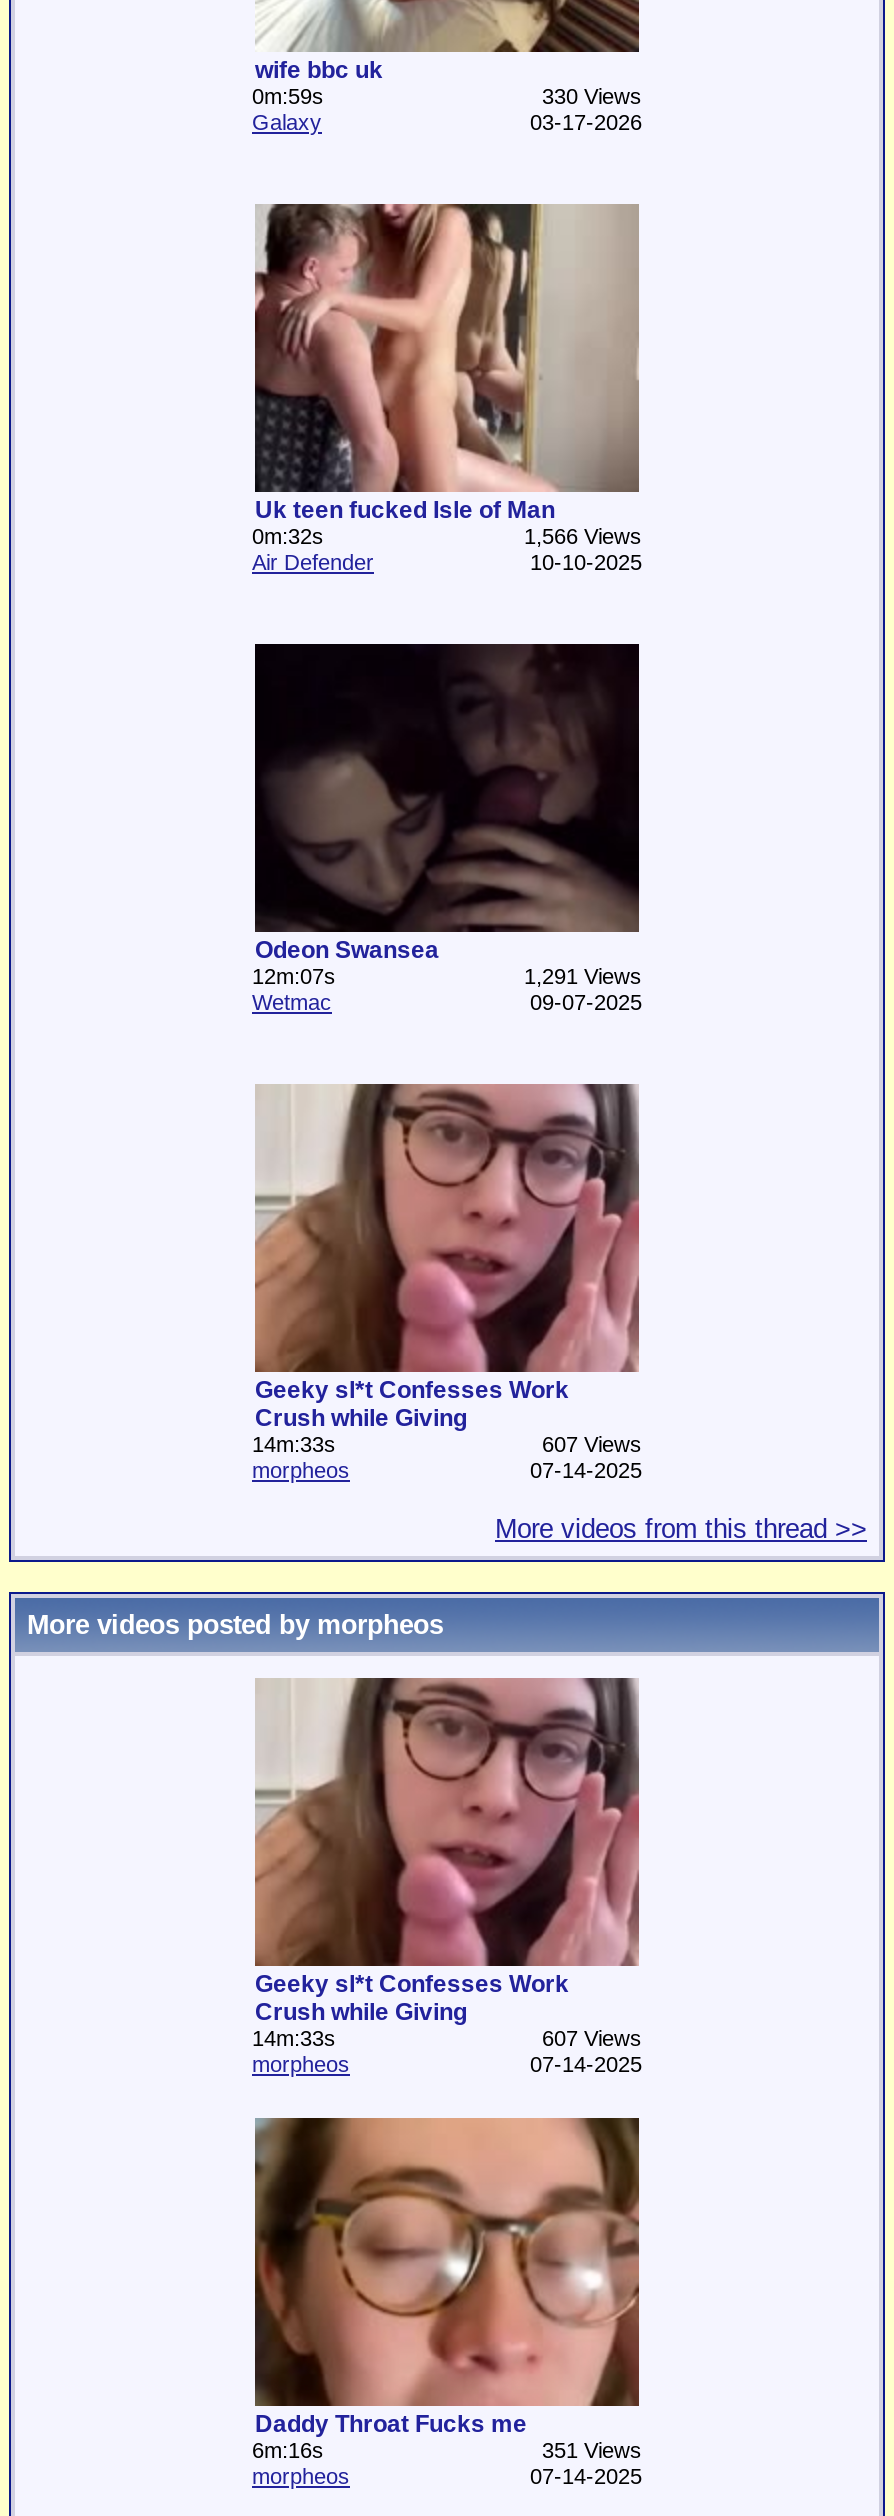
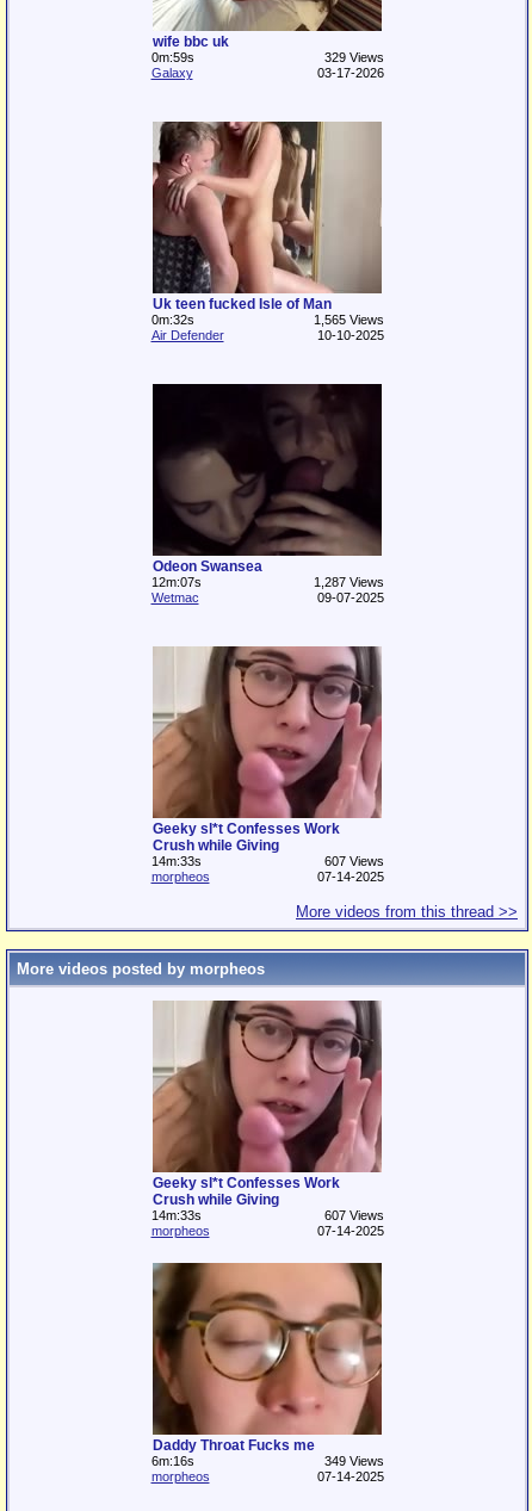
[542,84,642,108] 330 Views -> [324,50,383,64] 329 Views
[524,524,642,548] 1,566 Views -> [313,312,383,327] 1,565 Views
[524,964,642,988] 1,291 Views -> [313,575,383,589] 1,287 Views
[542,2438,642,2462] 351 Views -> [324,1454,383,1468] 349 Views

